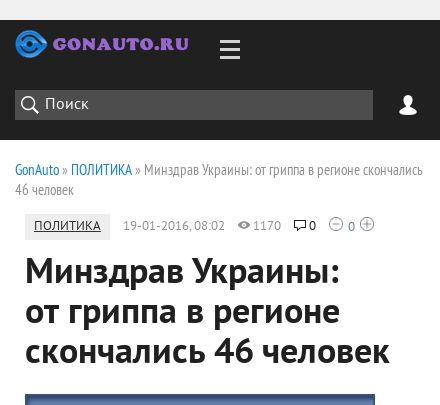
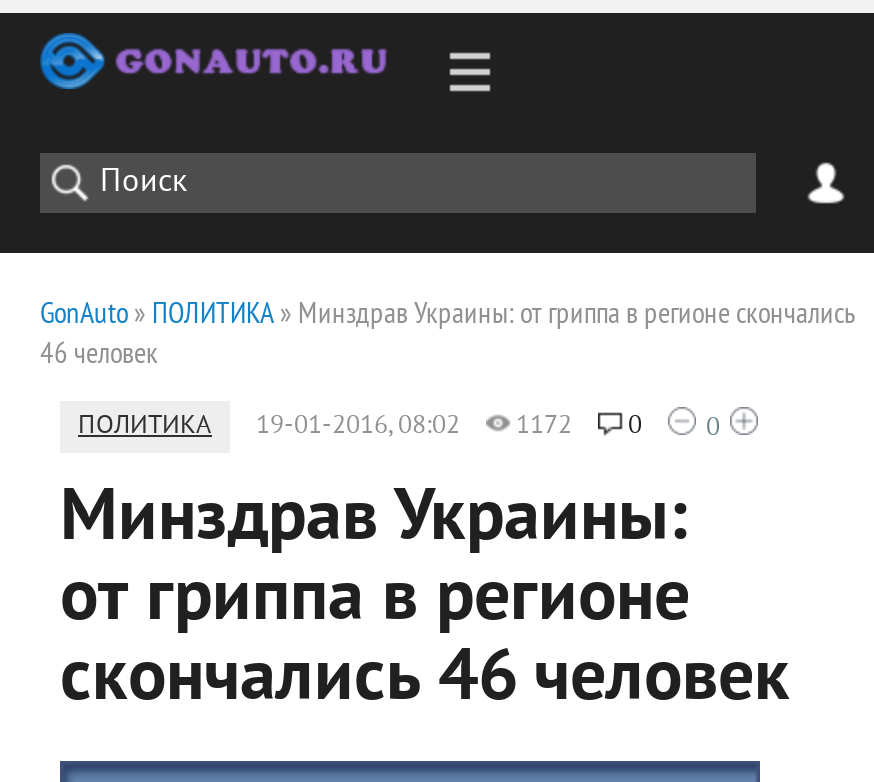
[34,219,355,236] ПОЛИТИКА 19-01-2016, 08:02 1170 0 0 -> [78,411,720,445] ПОЛИТИКА 19-01-2016, 08:02 1172 0 0

